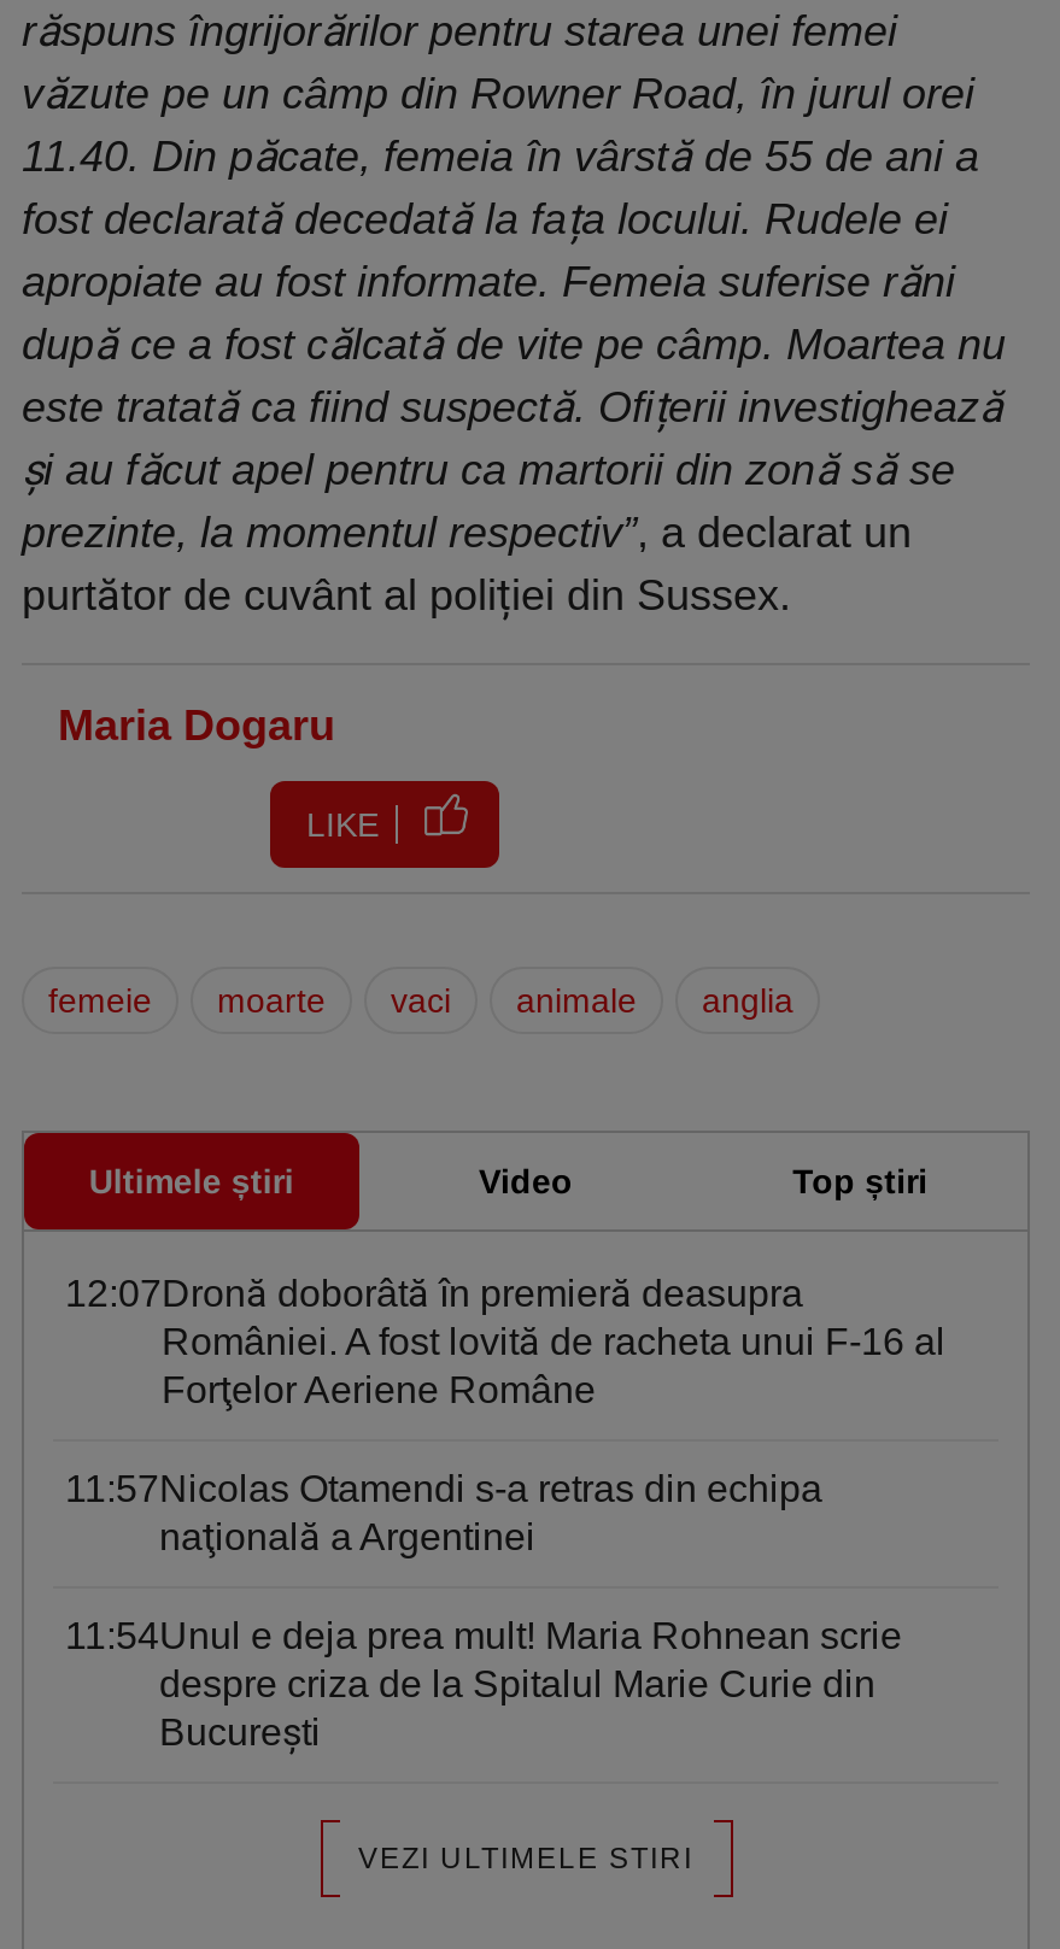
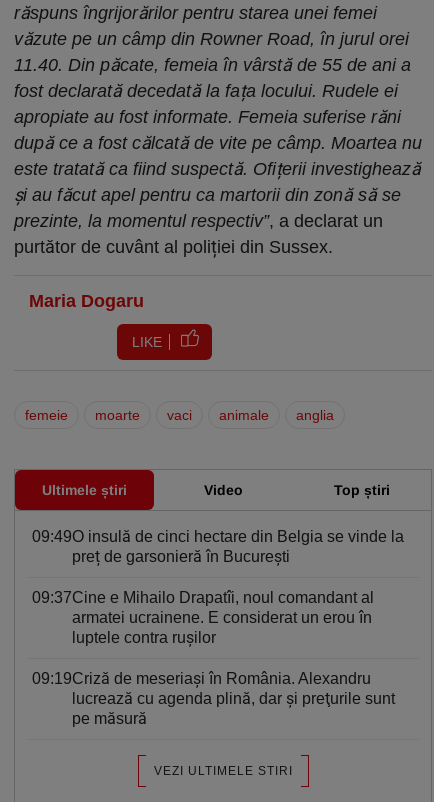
[65,1273,945,1410] 12:07Dronă doborâtă în premieră deasupra | României. A fost lovită de racheta unui F-16 al | Forţelor Aeriene Române -> [32,528,404,565] 09:49O insulă de cinci hectare din Belgia se vinde la | preț de garsonieră în Bucureşti
[65,1468,822,1557] 11:57Nicolas Otamendi s-a retras din echipa | naţională a Argentinei -> [32,589,374,646] 09:37Cine e Mihailo Drapatîi, noul comandant al | armatei ucrainene. E considerat un erou în | luptele contra ruşilor
[65,1615,902,1753] 11:54Unul e deja prea mult! Maria Rohnean scrie | despre criza de la Spitalul Marie Curie din | Bucureşti -> [32,670,395,727] 09:19Criză de meseriași în România. Alexandru | lucrează cu agenda plină, dar şi preţurile sunt | pe măsură

